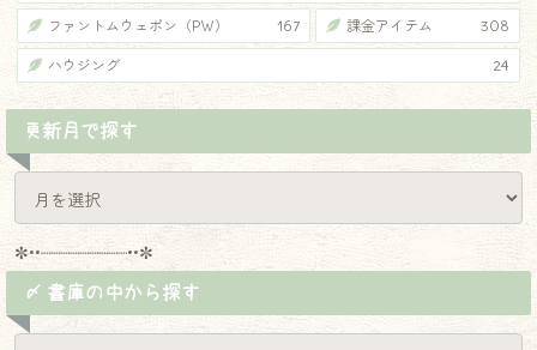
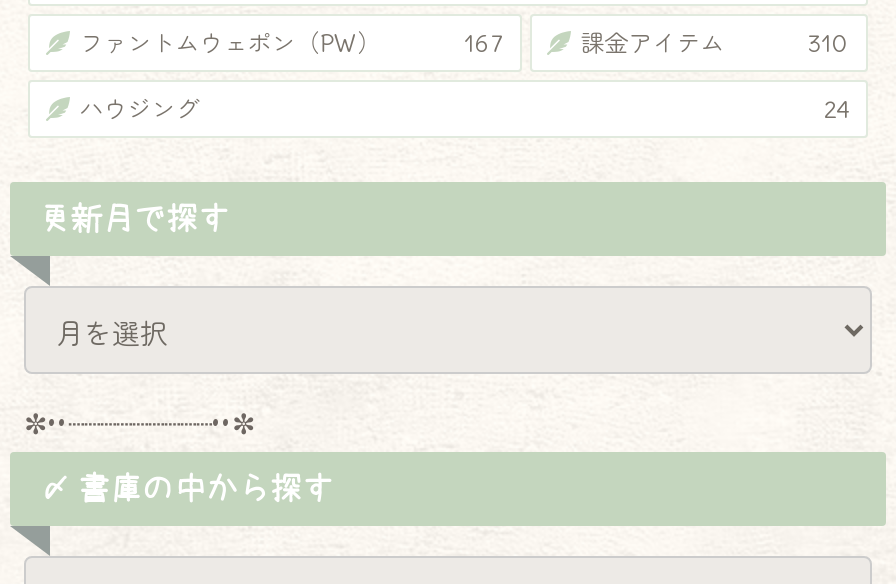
[481,16,509,34] 308 -> [808,27,850,57] 310

